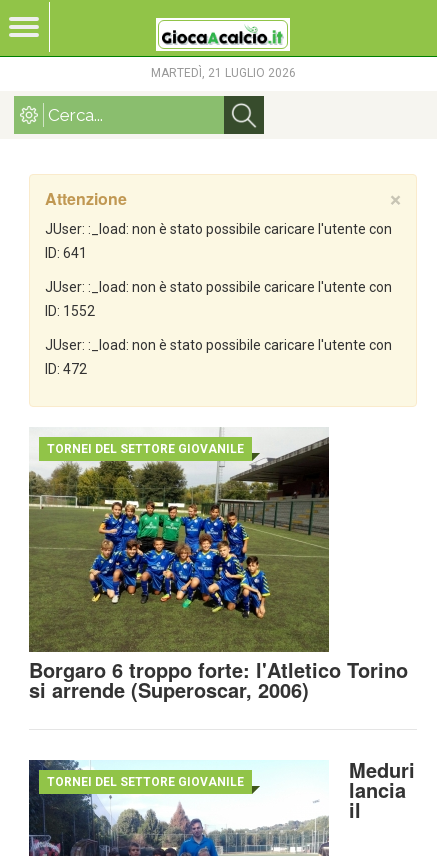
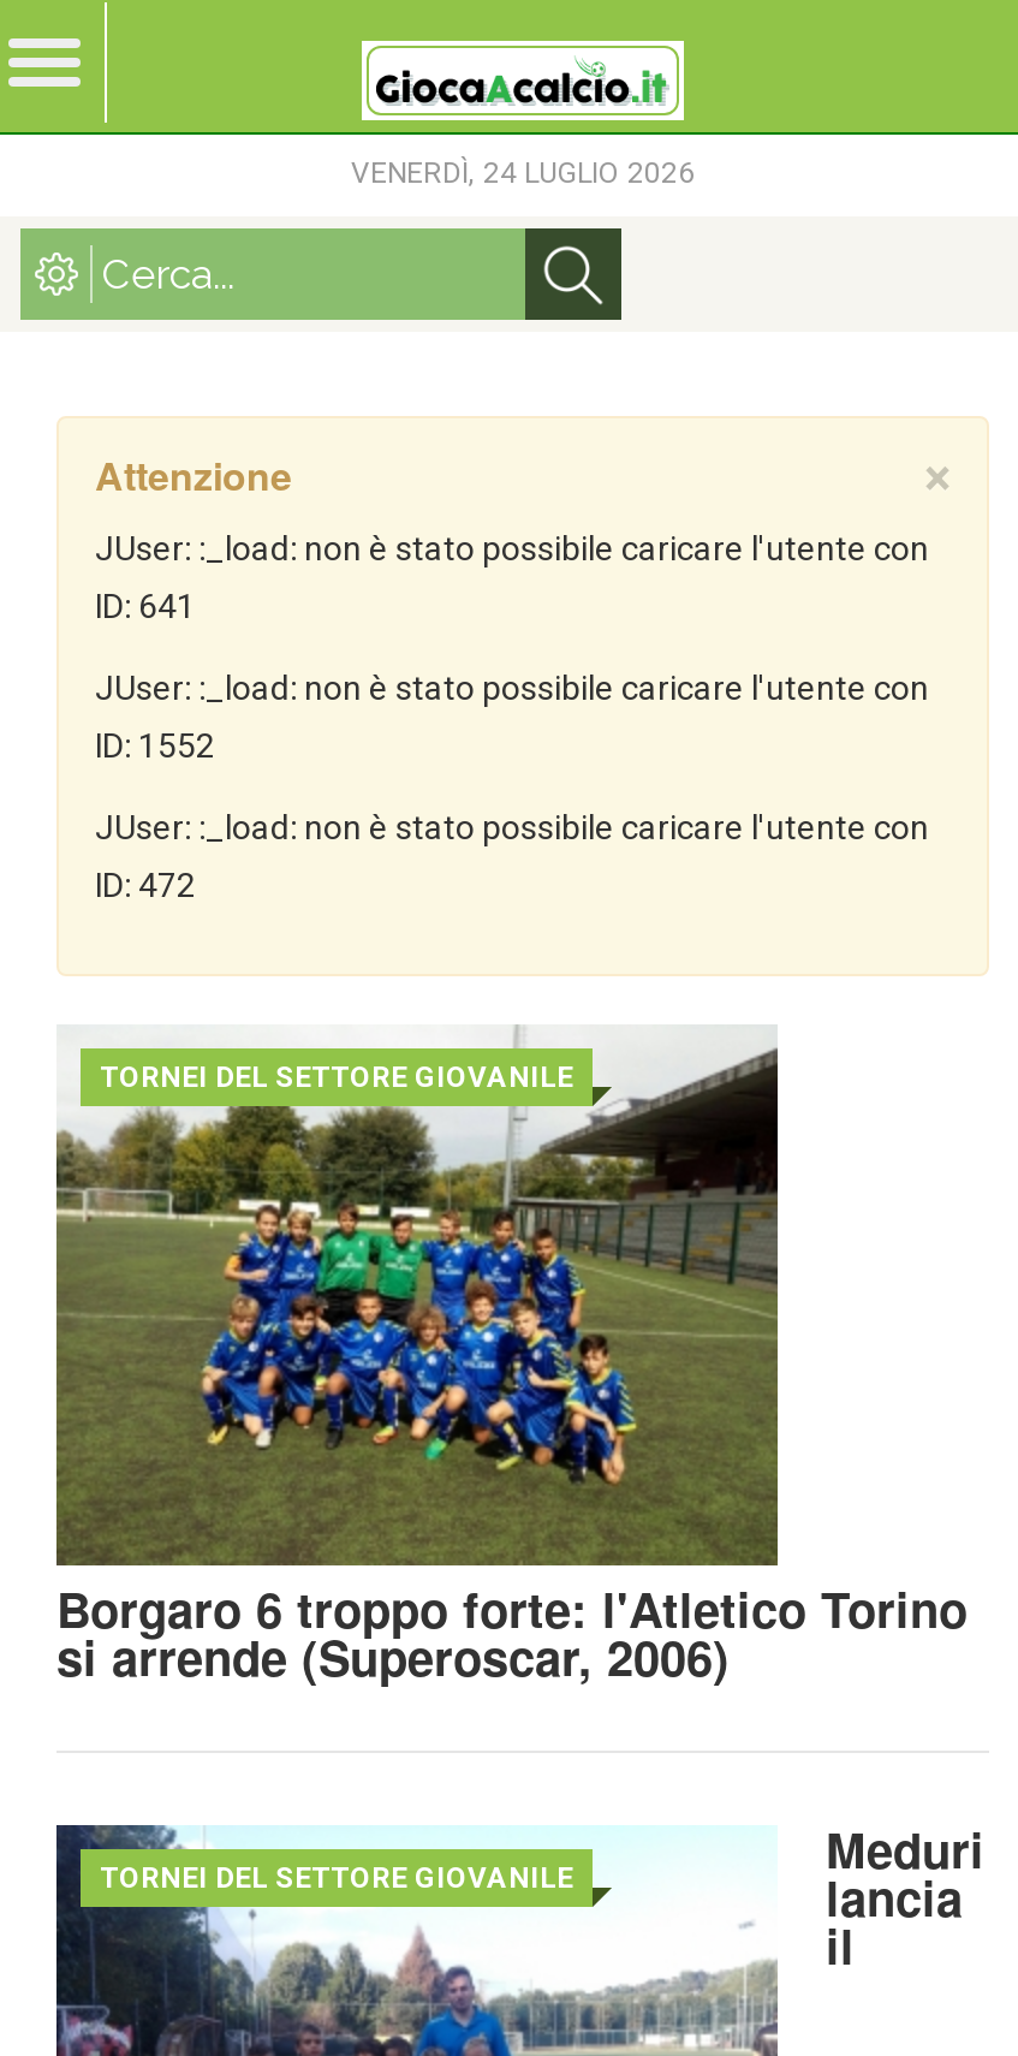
[150,66,295,80] MARTEDÌ, 21 LUGLIO 2026 -> [351,156,695,190] VENERDÌ, 24 LUGLIO 2026

